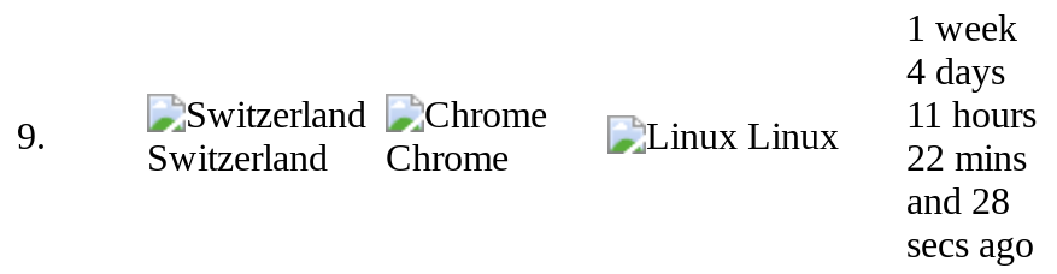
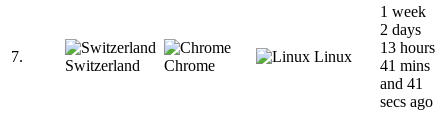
[906,51,1005,92] 4 days -> [380,21,421,38] 2 days
[906,94,1037,135] 11 hours -> [380,39,435,56] 13 hours
[17,116,46,157] 9. -> [11,48,23,65] 7.
[906,138,1027,179] 22 mins -> [380,57,430,74] 41 mins
[906,181,1010,222] and 28 -> [380,75,423,92] and 41

